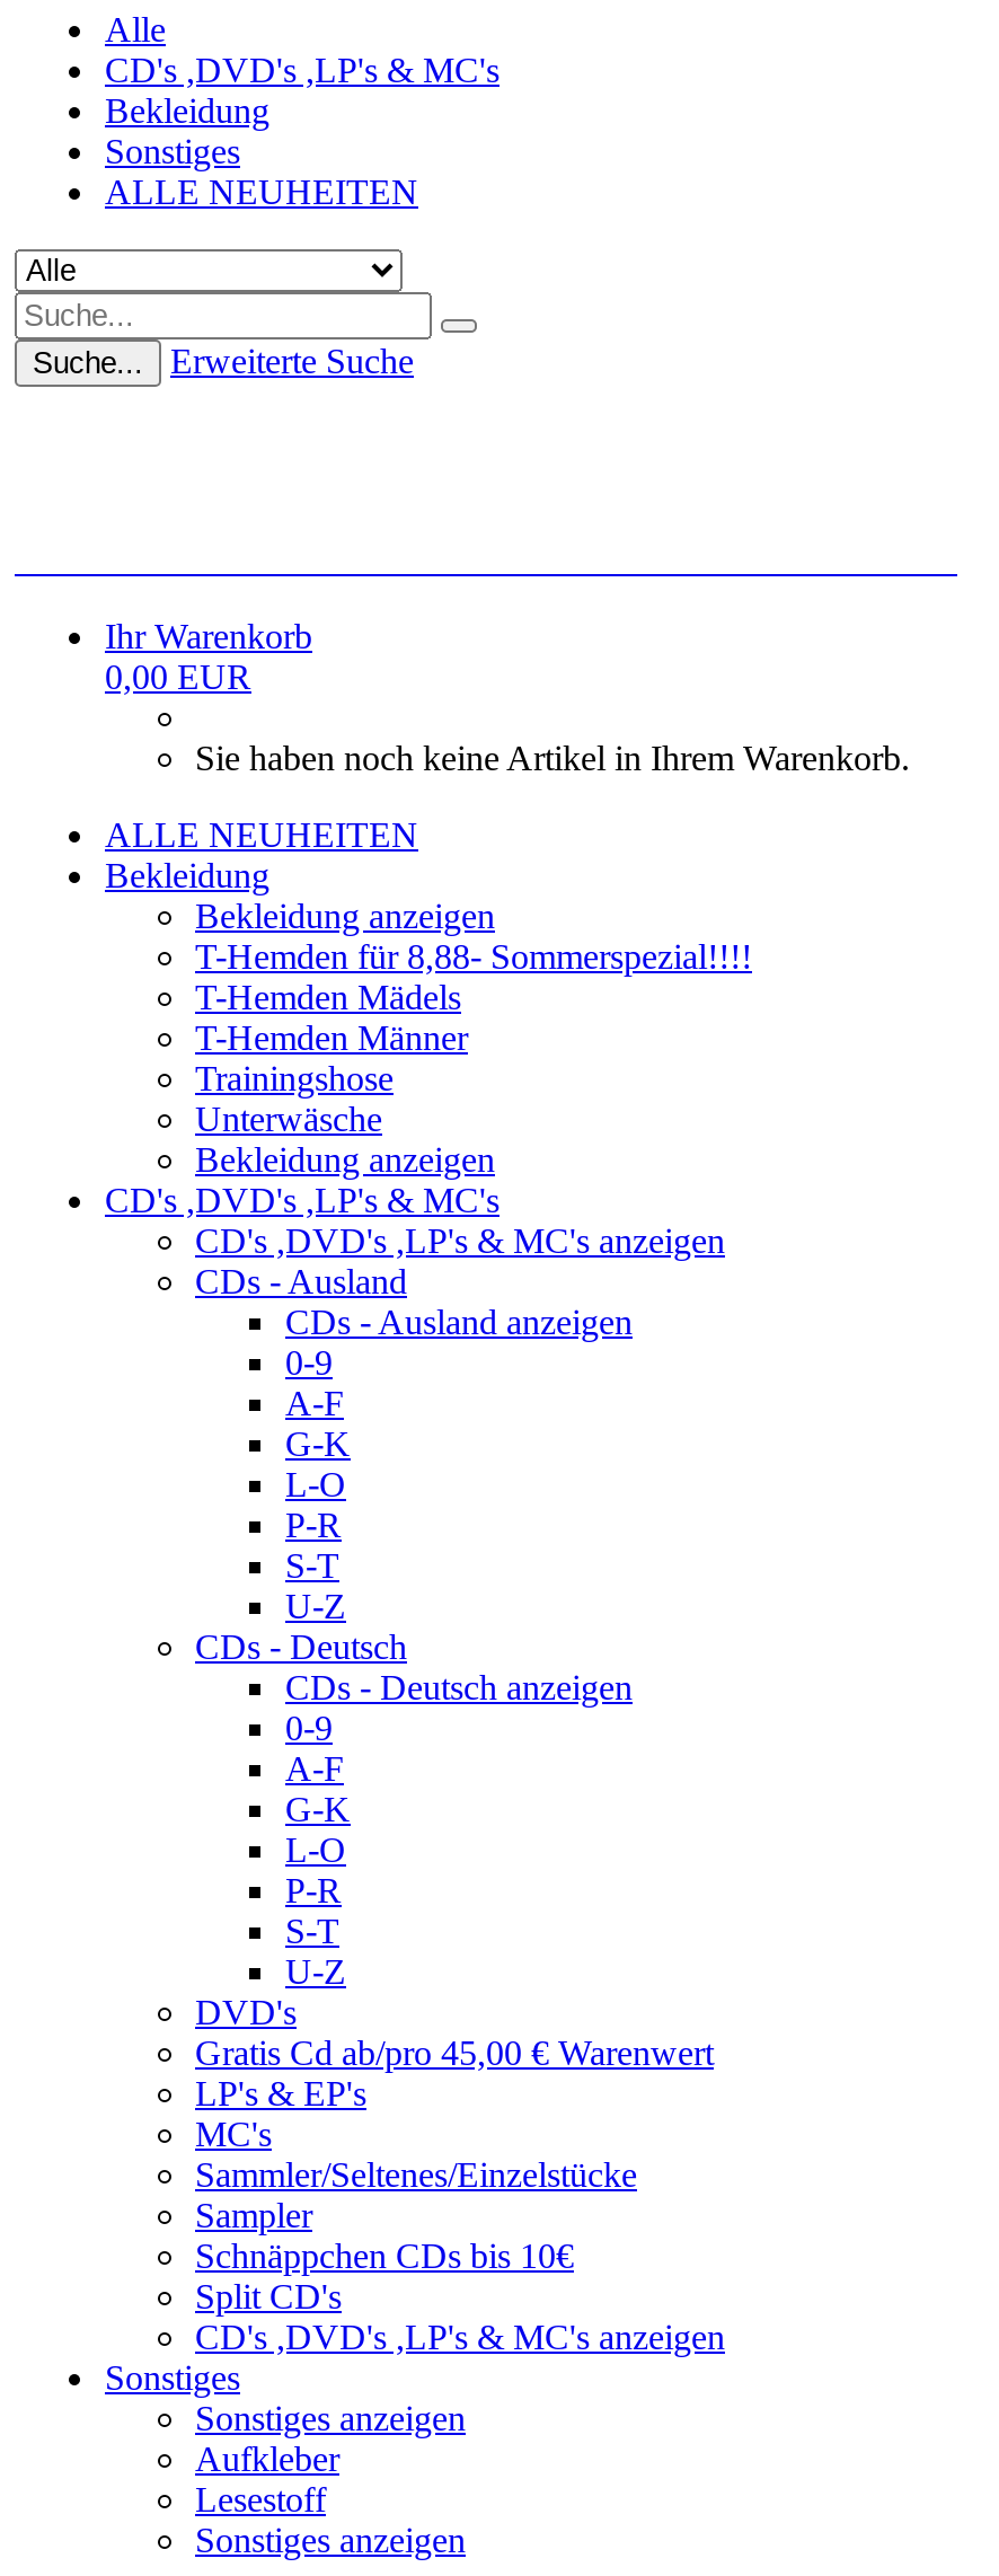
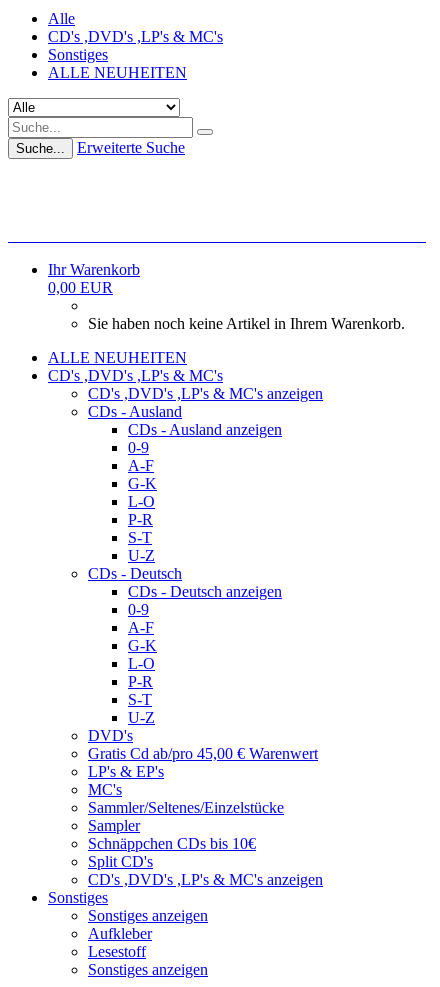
[105,91,269,130] Bekleidung -> none
[105,856,752,1179] Bekleidung | Bekleidung anzeigen | T-Hemden für 8,88- Sommerspezial!!!! | T-Hemden Mädels | T-Hemden Männer | Trainingshose | Unterwäsche | Bekleidung anzeigen -> none

